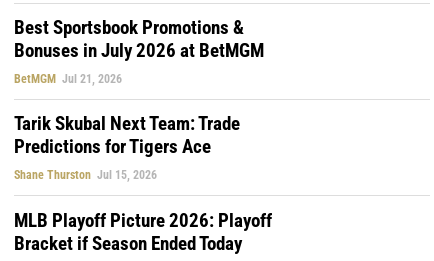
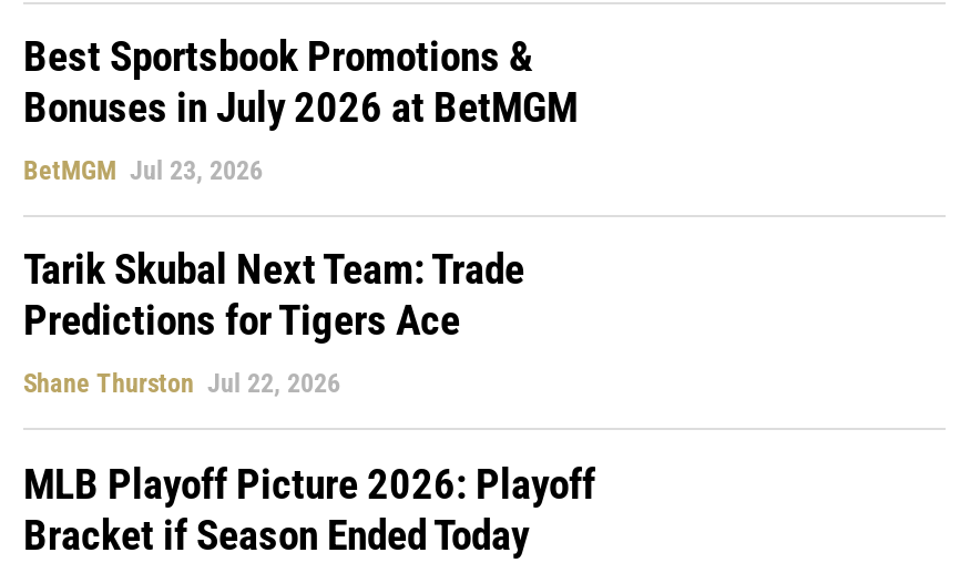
[14,72,122,86] BetMGM Jul 21, 2026 -> [23,155,263,186] BetMGM Jul 23, 2026
[14,168,157,182] Shane Thurston Jul 15, 2026 -> [23,369,340,400] Shane Thurston Jul 22, 2026

